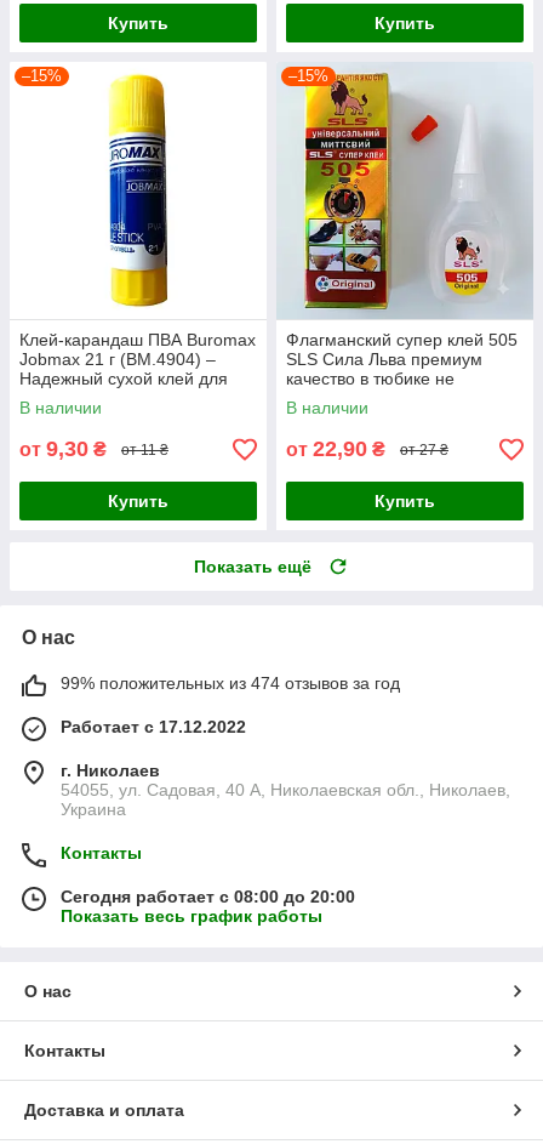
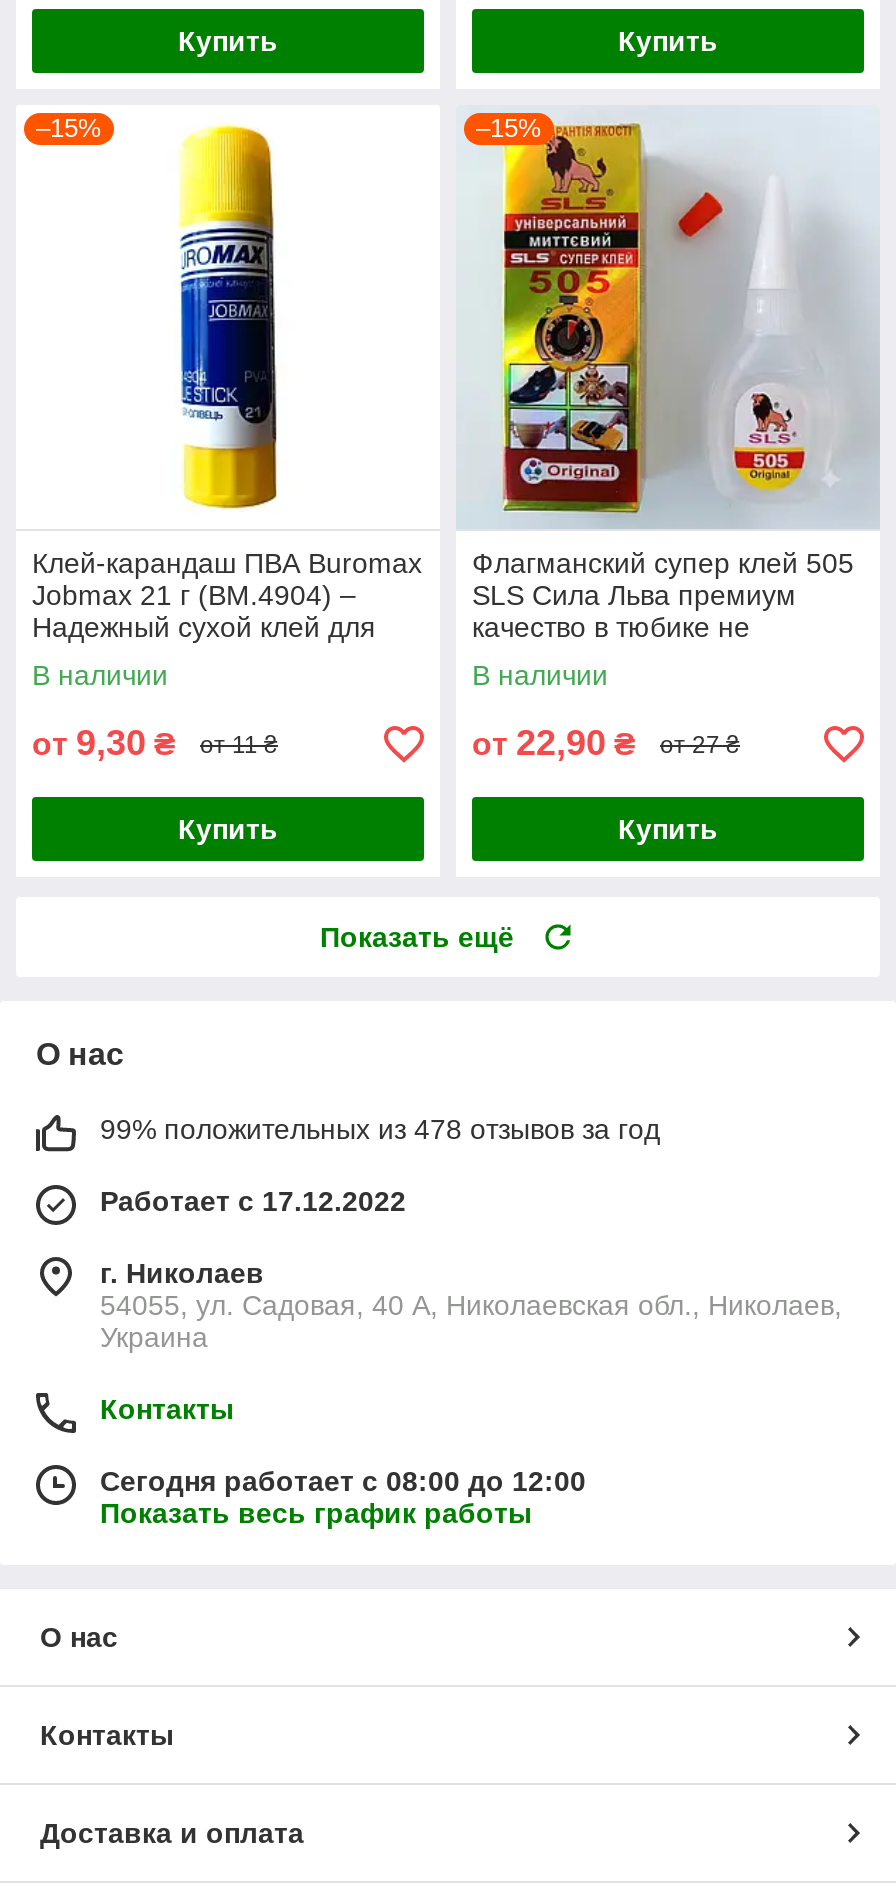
[61,674,400,693] 99% положительных из 474 отзывов за год -> [100,1114,660,1146] 99% положительных из 478 отзывов за год
[61,887,355,907] Сегодня работает с 08:00 до 20:00 -> [100,1466,586,1498] Сегодня работает с 08:00 до 12:00

